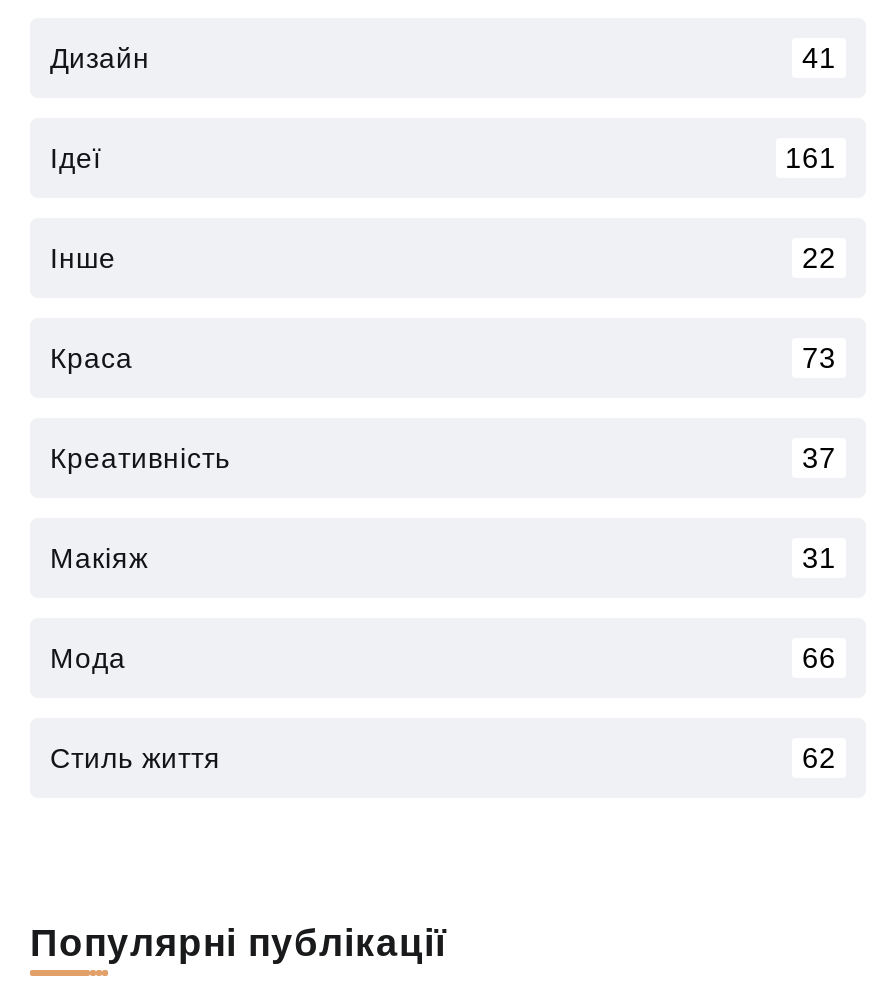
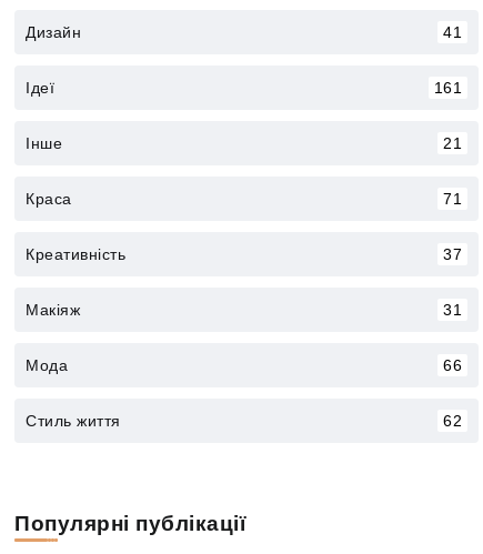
[802,241,836,273] 22 -> [443,134,462,152] 21
[802,341,836,373] 73 -> [443,189,462,207] 71

